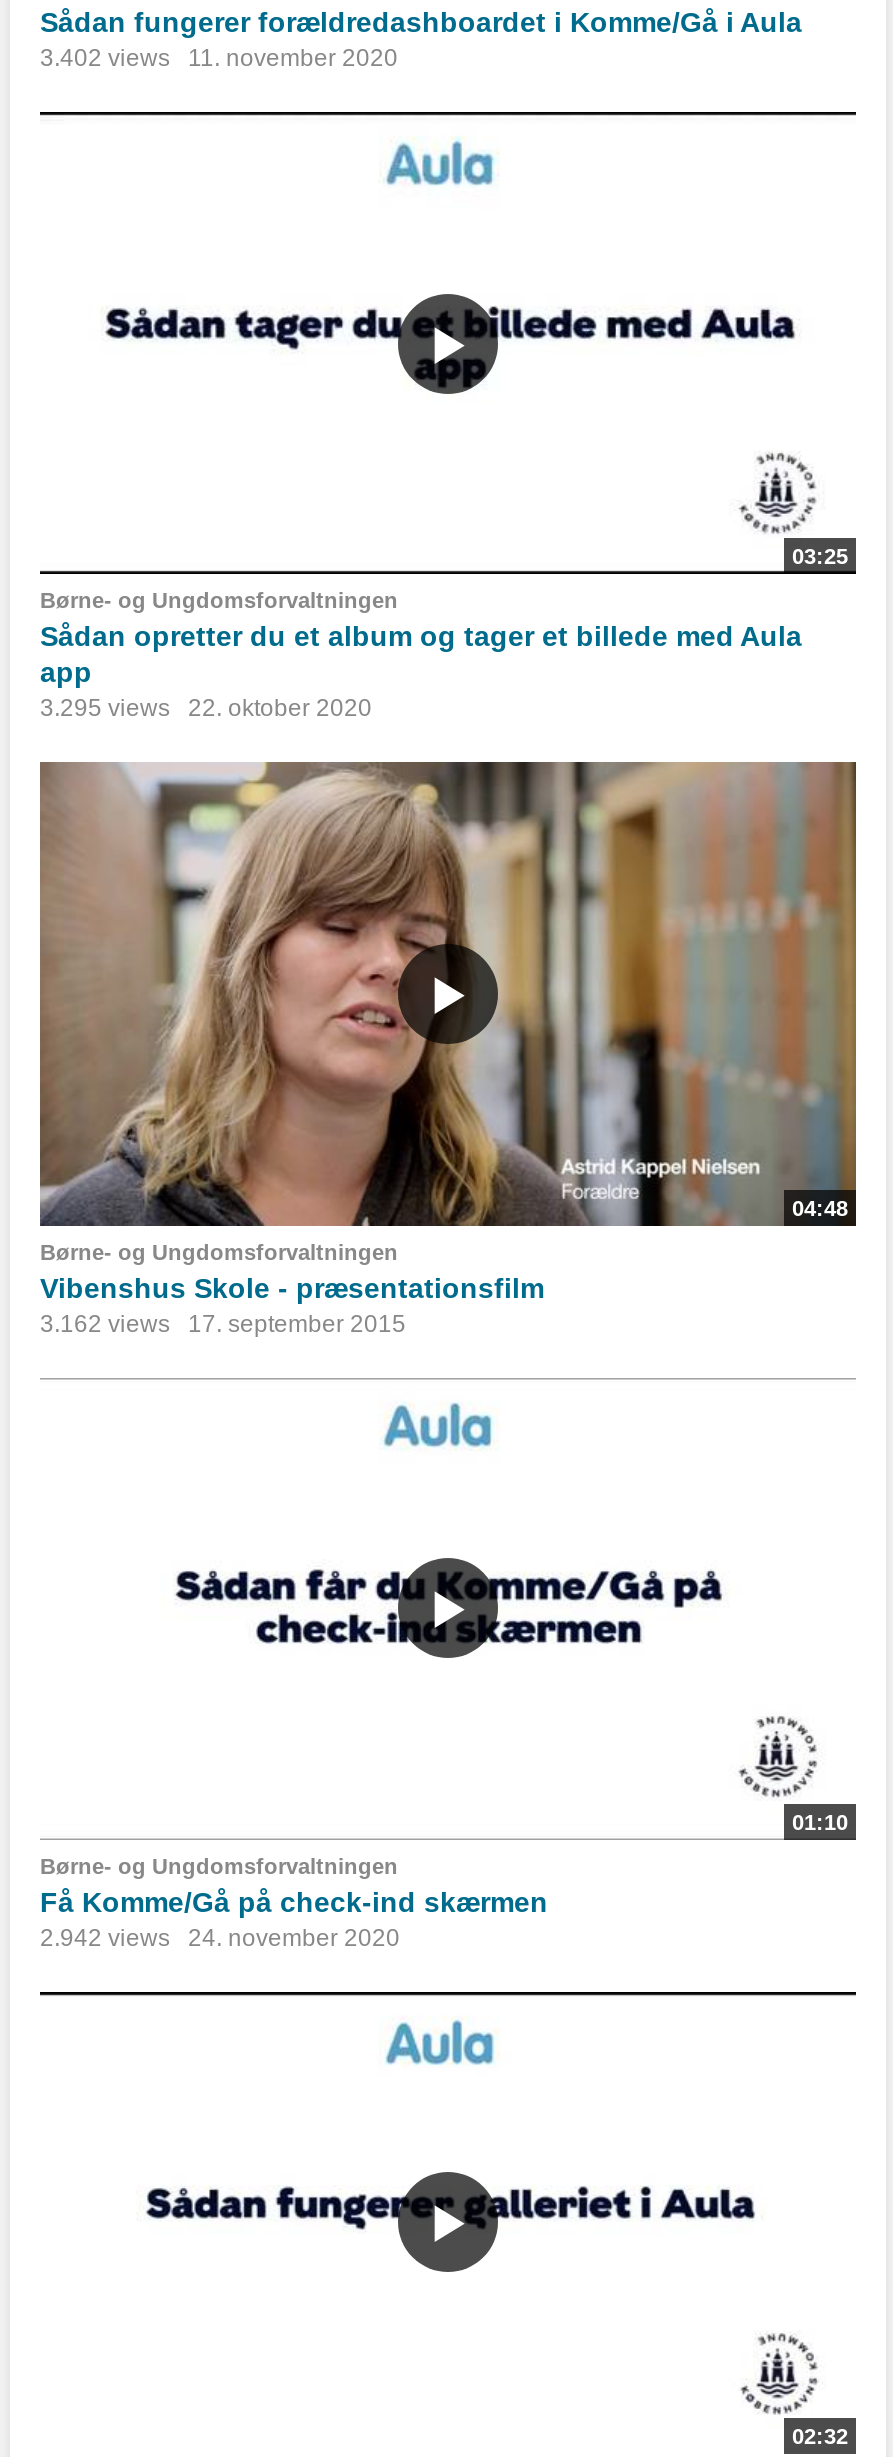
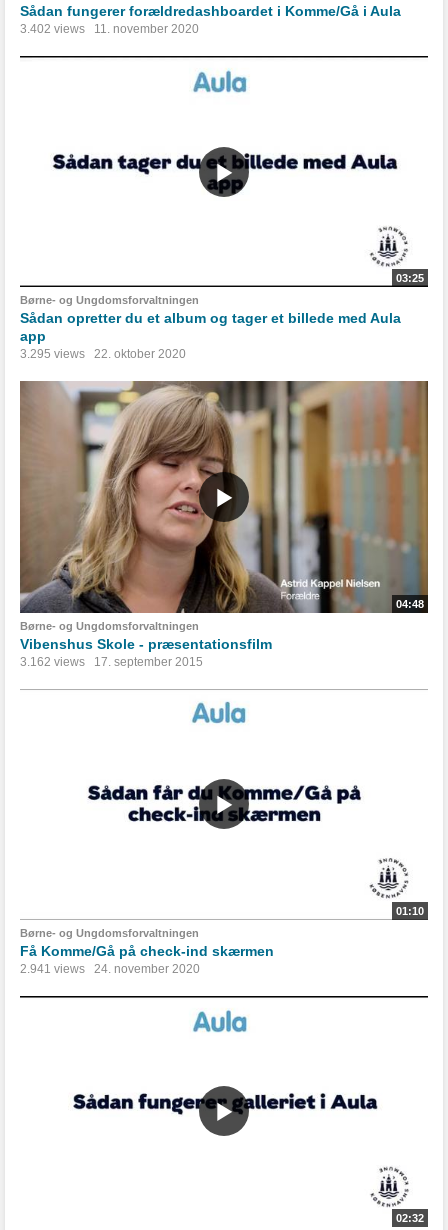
[40,1923,400,1951] 2.942 views 24. november 2020 -> [20,962,200,976] 2.941 views 24. november 2020

